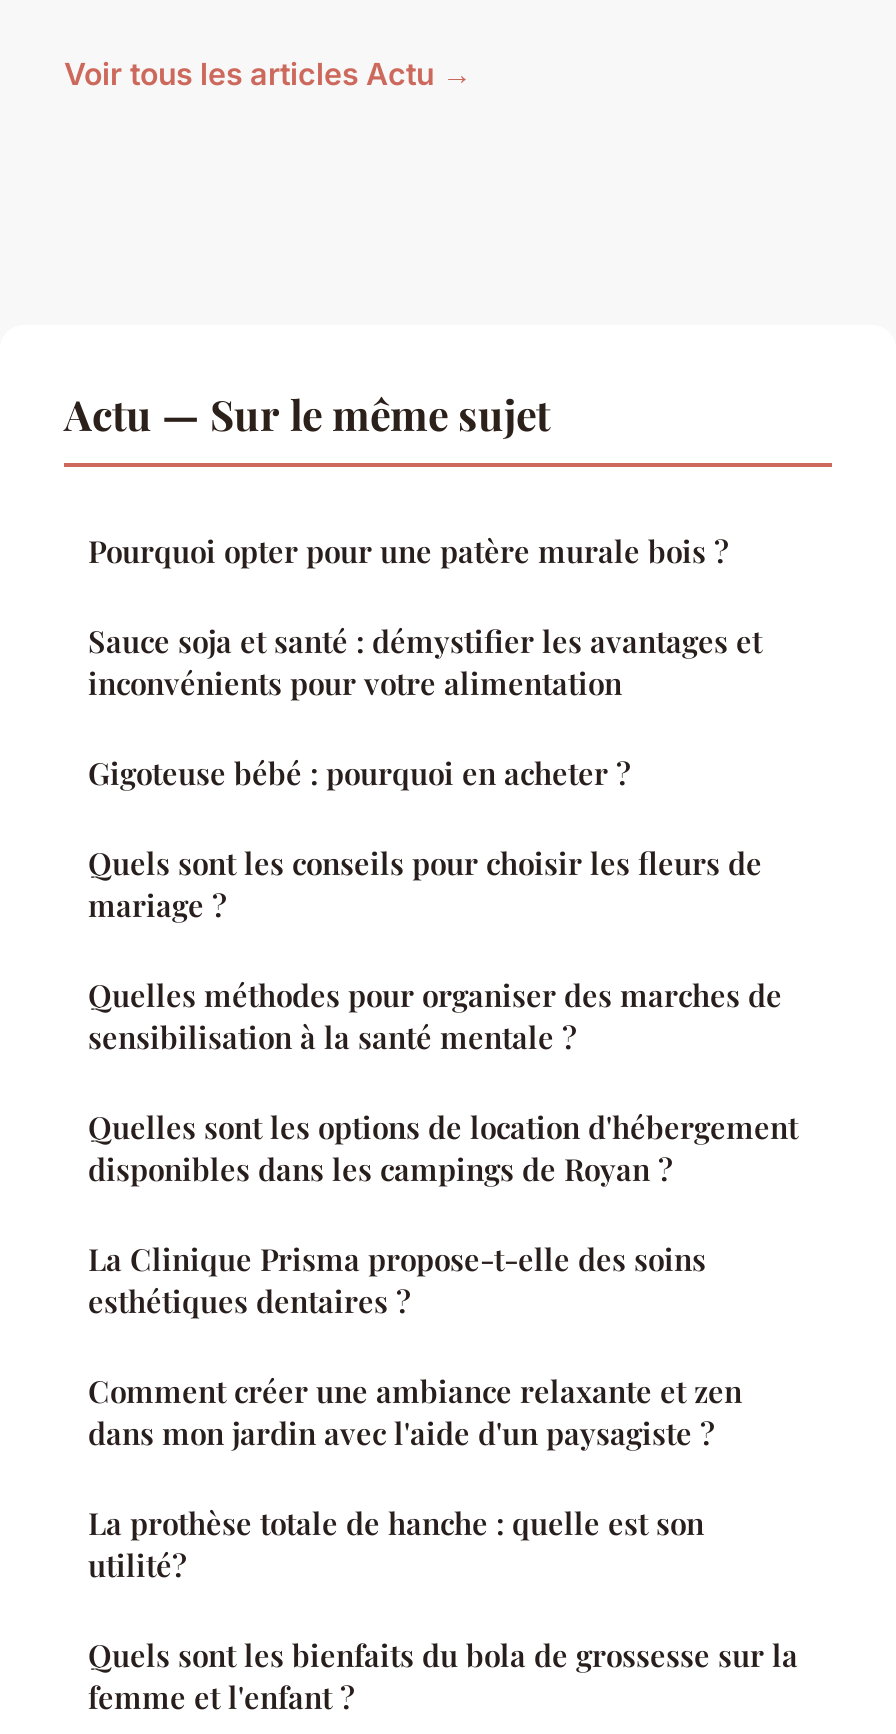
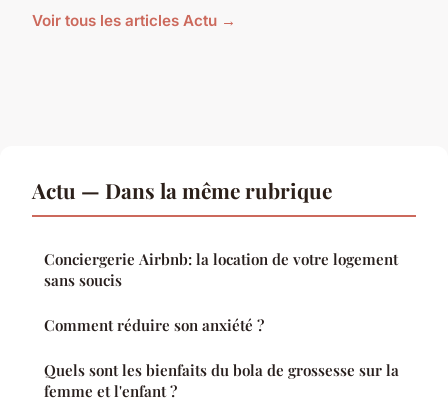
[64,384,798,1584] Actu — Sur le même sujet | Pourquoi opter pour une patère murale bois ? | Sauce soja et santé : démystifier les avantages et | inconvénients pour votre alimentation | Gigoteuse bébé : pourquoi en acheter ? | Quels sont les conseils pour choisir les fleurs de | mariage ? | Quelles méthodes pour organiser des marches de | sensibilisation à la santé mentale ? | Quelles sont les options de location d'hébergement | disponibles dans les campings de Royan ? | La Clinique Prisma propose-t-elle des soins | esthétiques dentaires ? | Comment créer une ambiance relaxante et zen | dans mon jardin avec l'aide d'un paysagiste ? | La prothèse totale de hanche : quelle est son | utilité? -> [32,176,398,335] Actu — Dans la même rubrique | Conciergerie Airbnb: la location de votre logement | sans soucis | Comment réduire son anxiété ?

